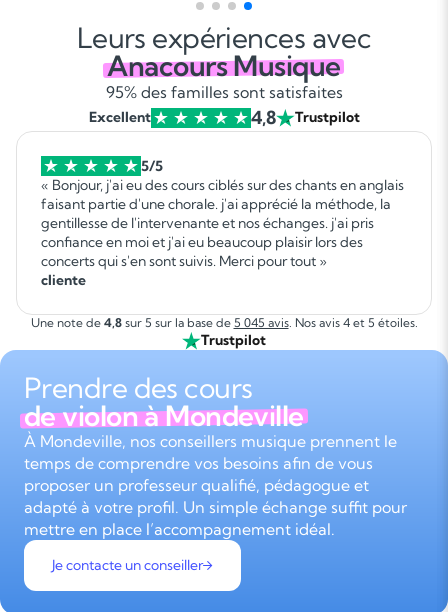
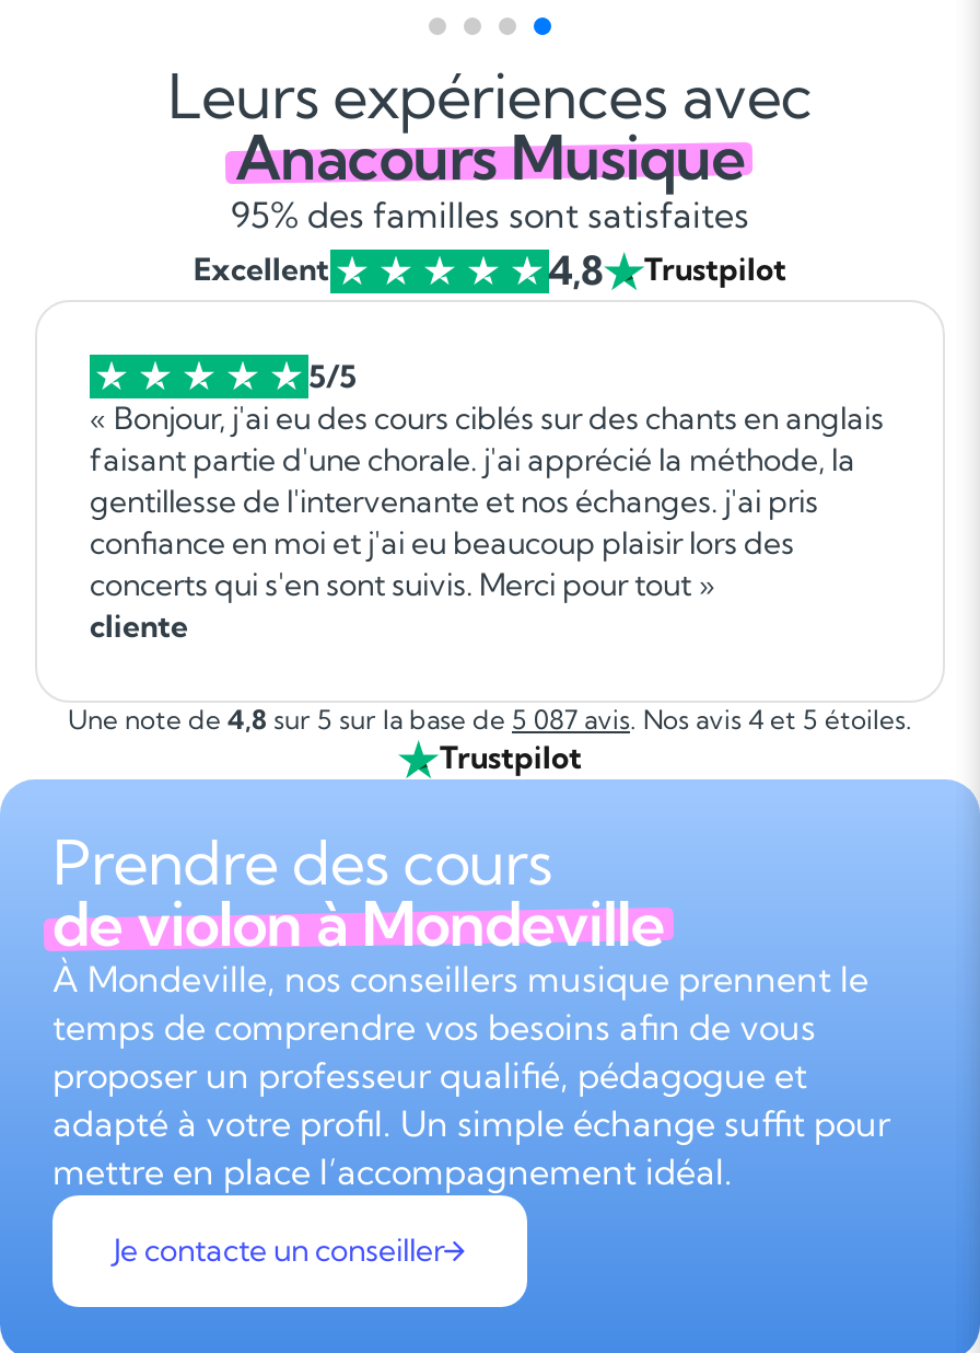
[30,315,417,330] Une note de 4,8 sur 5 sur la base de 5 045 avis. Nos avis 4 et 5 étoiles. -> [68,704,912,737] Une note de 4,8 sur 5 sur la base de 5 087 avis. Nos avis 4 et 5 étoiles.

